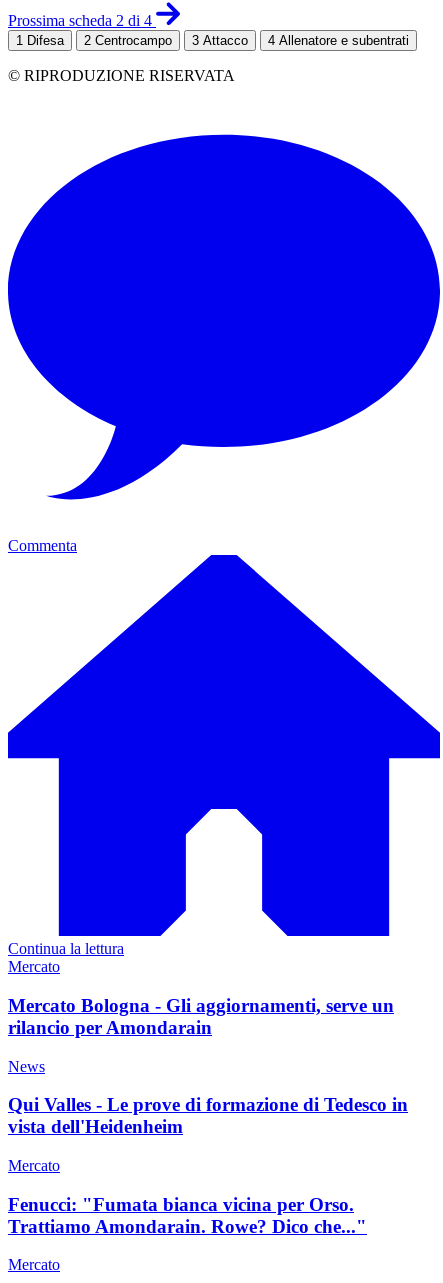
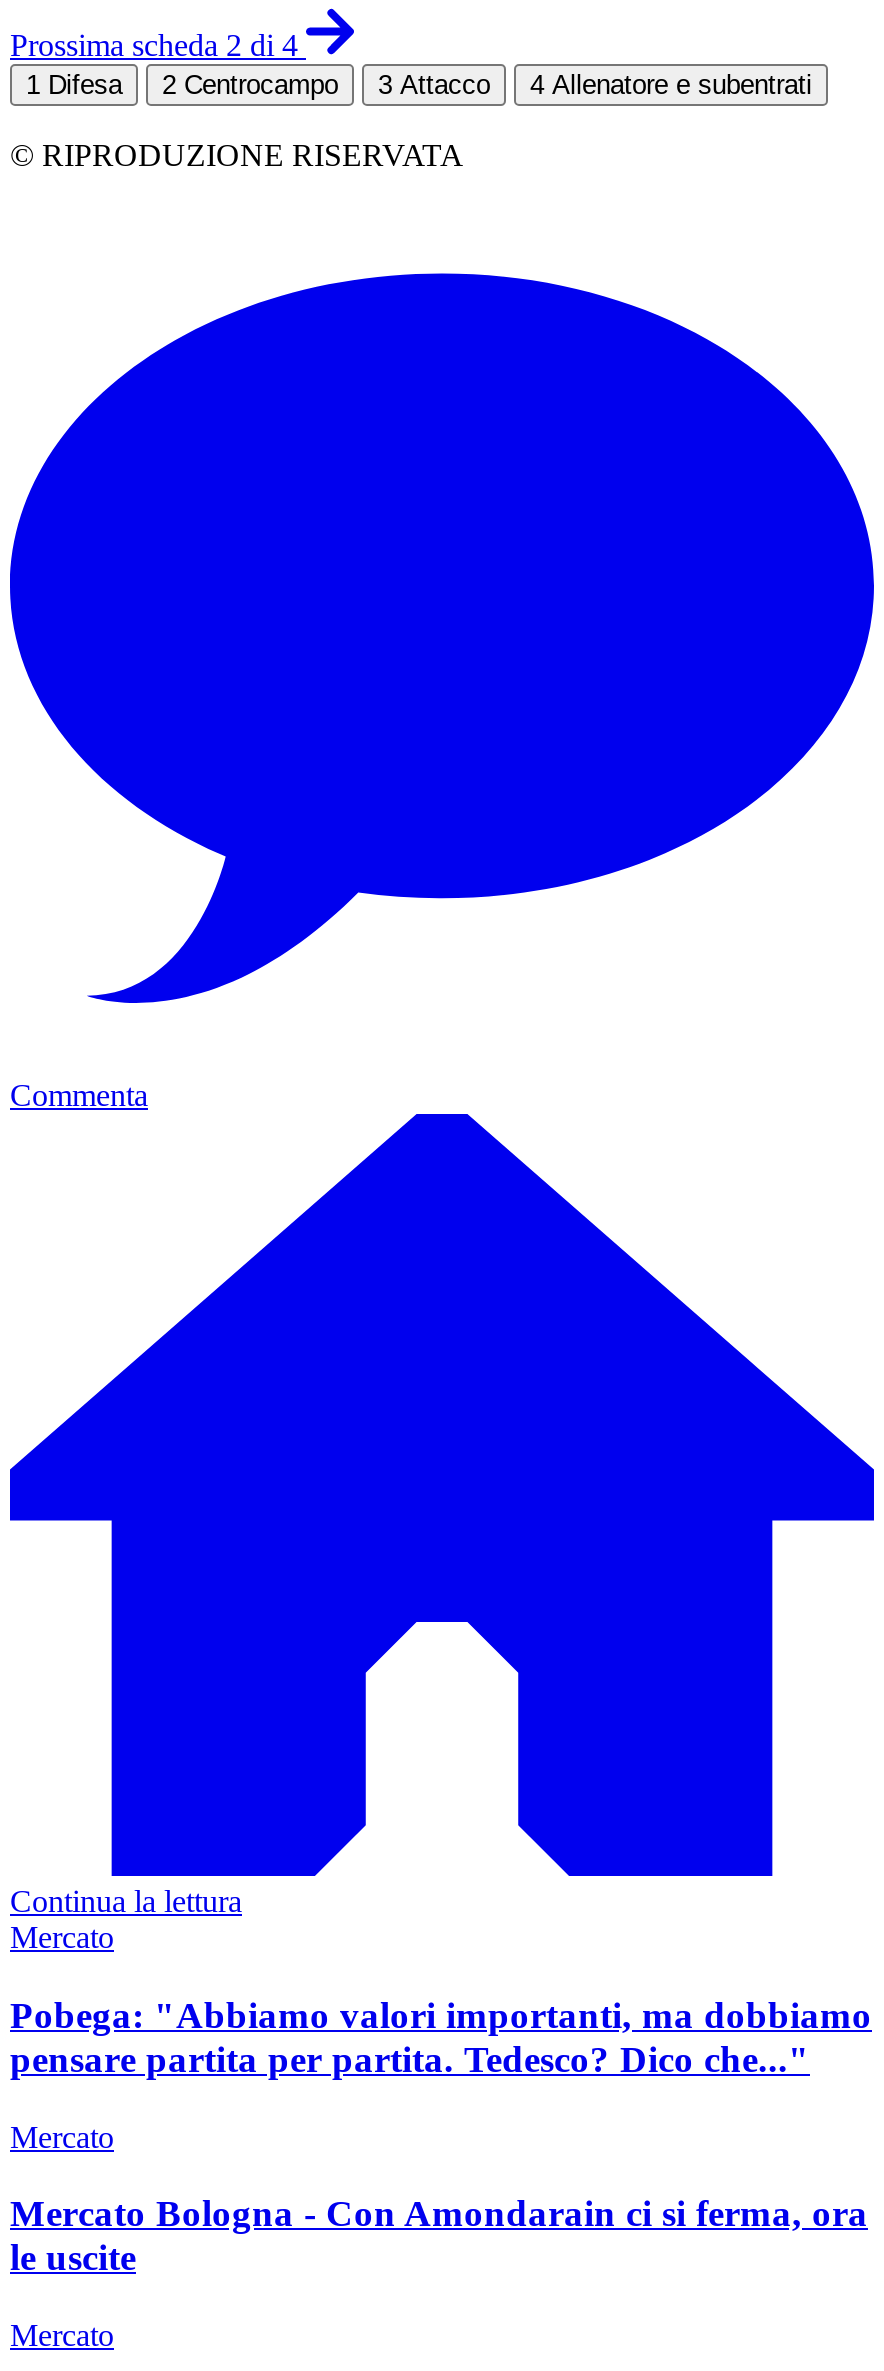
[8,995,408,1137] Mercato Bologna - Gli aggiornamenti, serve un | rilancio per Amondarain | News | Qui Valles - Le prove di formazione di Tedesco in | vista dell'Heidenheim -> [10,1994,872,2080] Pobega: "Abbiamo valori importanti, ma dobbiamo | pensare partita per partita. Tedesco? Dico che..."
[8,1194,367,1237] Fenucci: "Fumata bianca vicina per Orso. | Trattiamo Amondarain. Rowe? Dico che..." -> [10,2193,868,2279] Mercato Bologna - Con Amondarain ci si ferma, ora | le uscite

